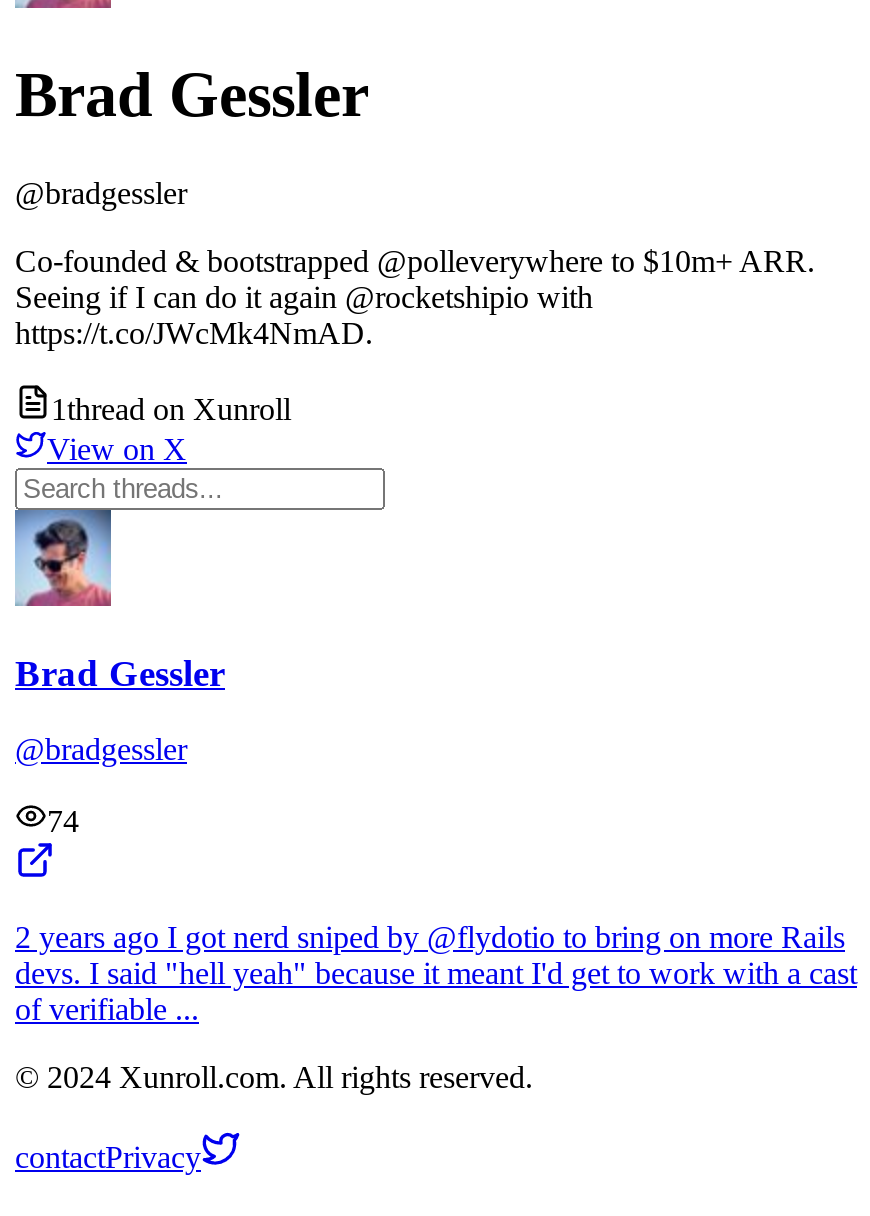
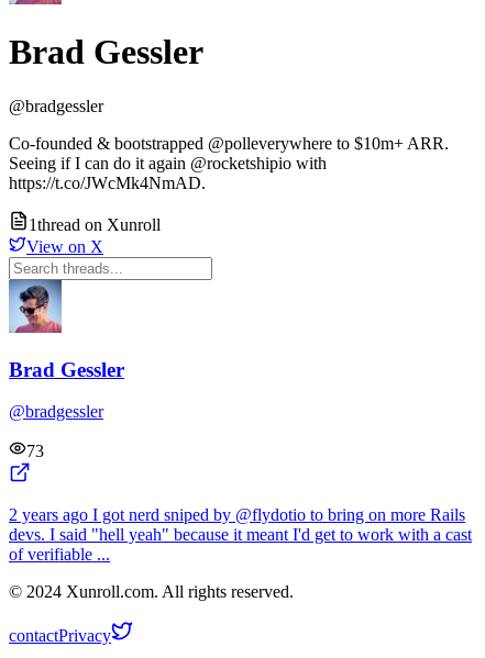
[47,805,79,839] 74 -> [26,442,44,461] 73

